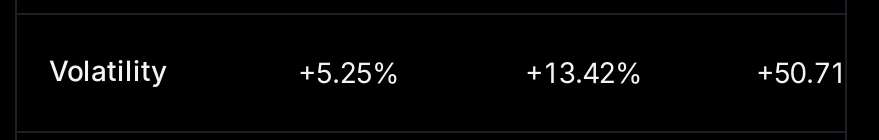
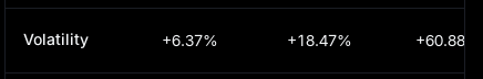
[298,56,400,90] +5.25% -> [161,31,218,50] +6.37%
[525,56,643,90] +13.42% -> [287,31,352,50] +18.47%
[756,56,874,90] +50.71% -> [415,31,480,50] +60.88%

